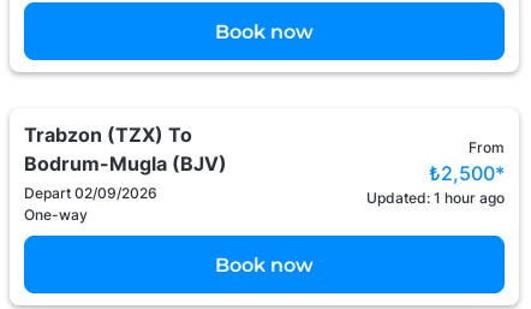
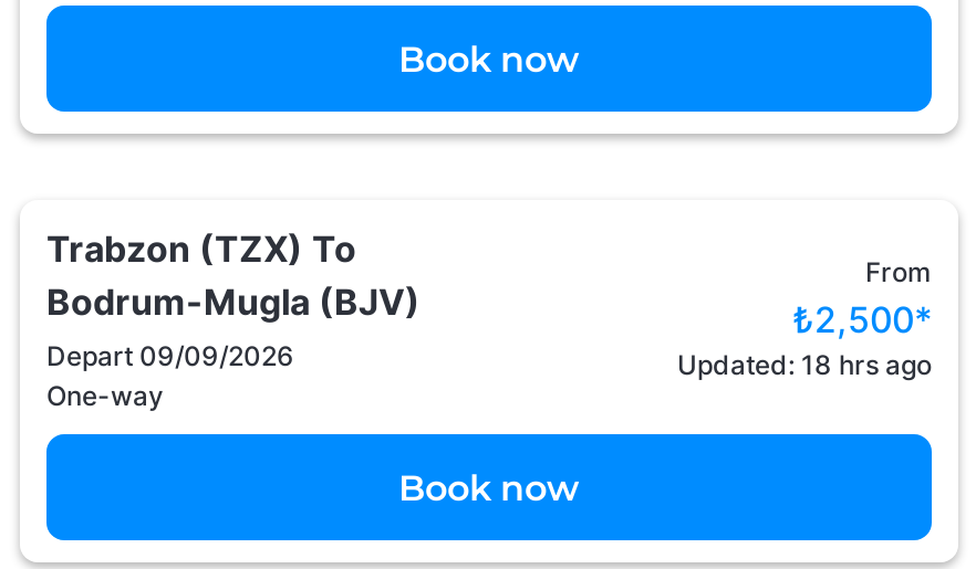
[24,184,157,202] Depart 02/09/2026 -> [46,339,294,372] Depart 09/09/2026
[366,189,505,207] Updated: 1 hour ago -> [677,348,932,381] Updated: 18 hrs ago

